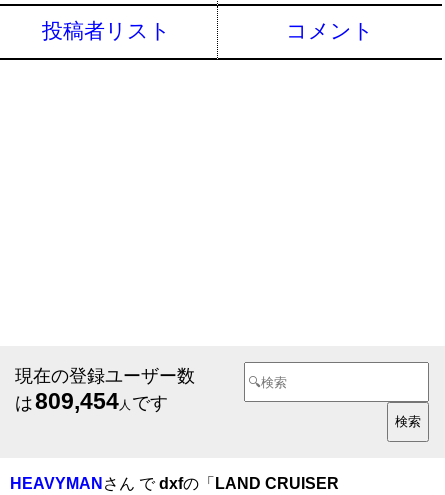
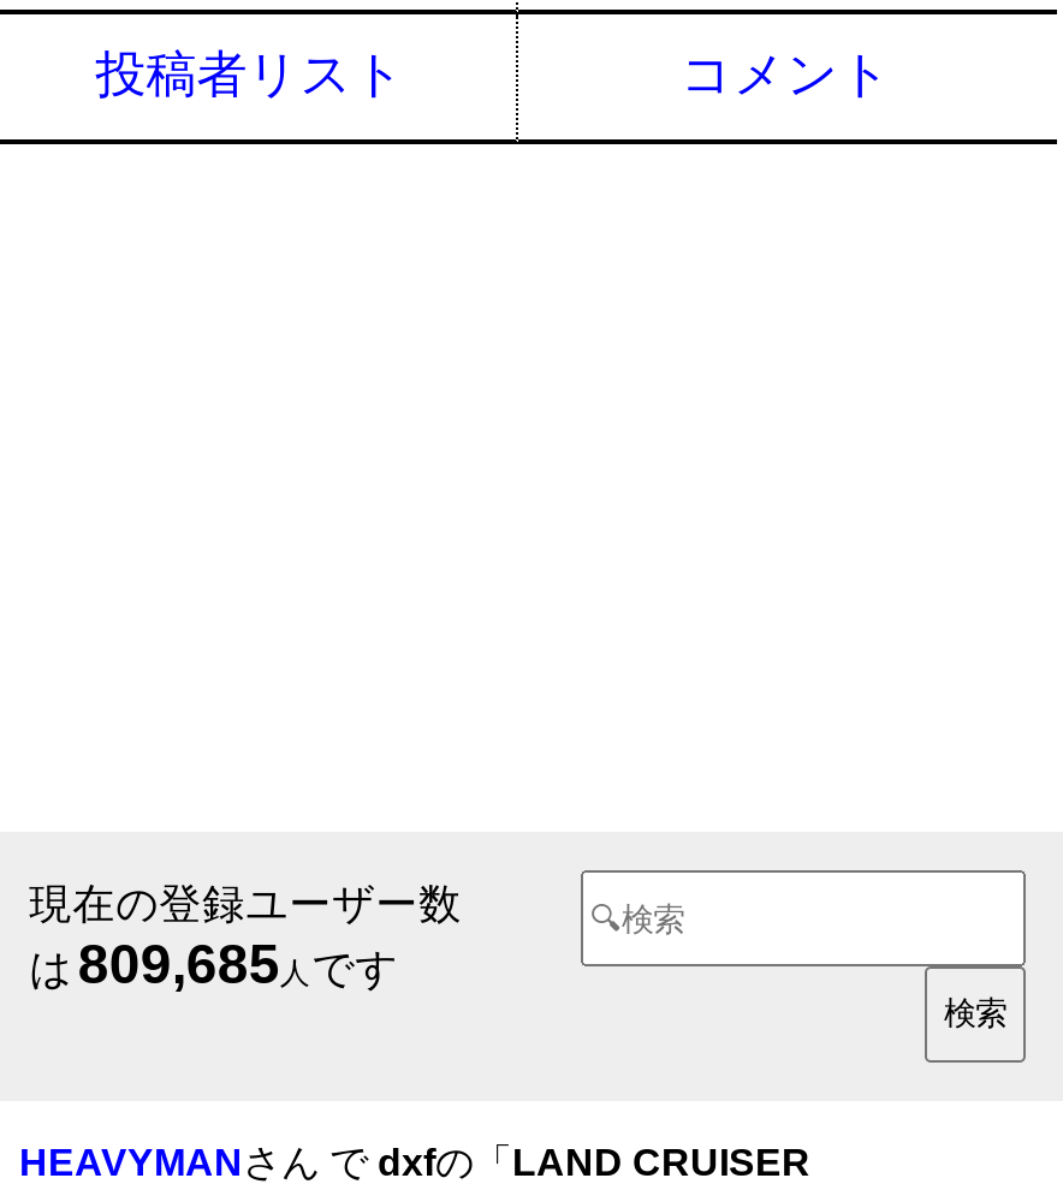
[15,388,168,414] は 809,454人 です -> [29,933,398,995] は 809,685人 です

